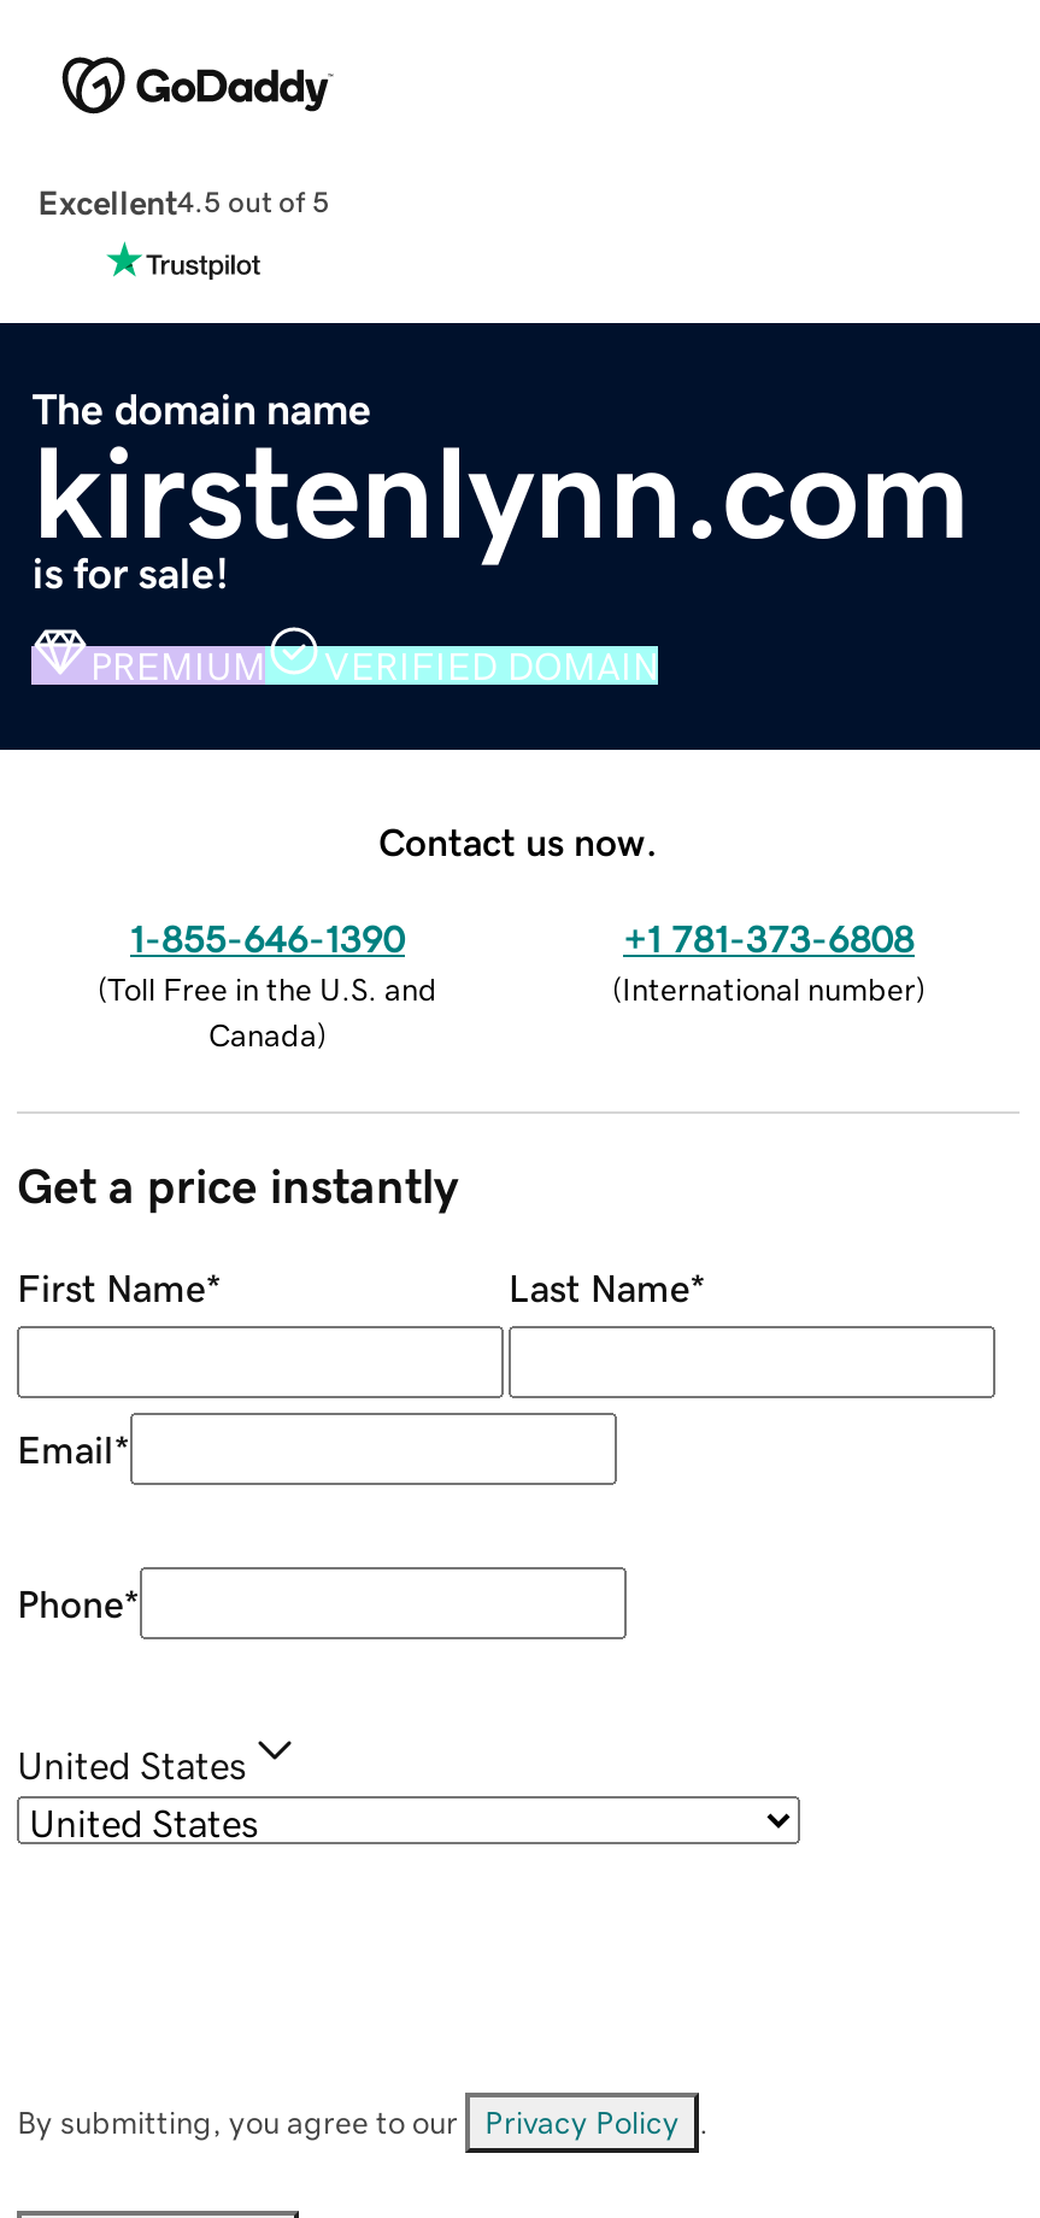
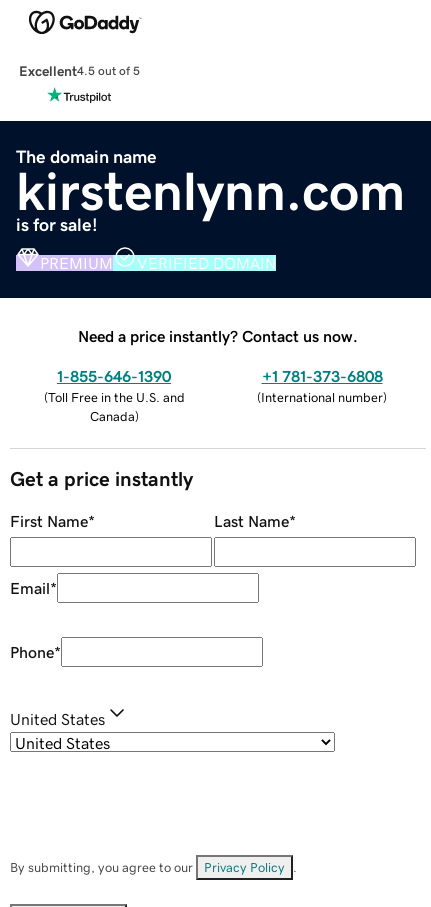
[378,821,658,860] Contact us now. -> [78,328,358,344] Need a price instantly? Contact us now.

